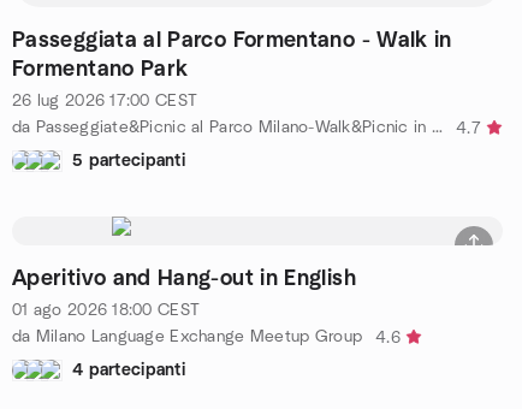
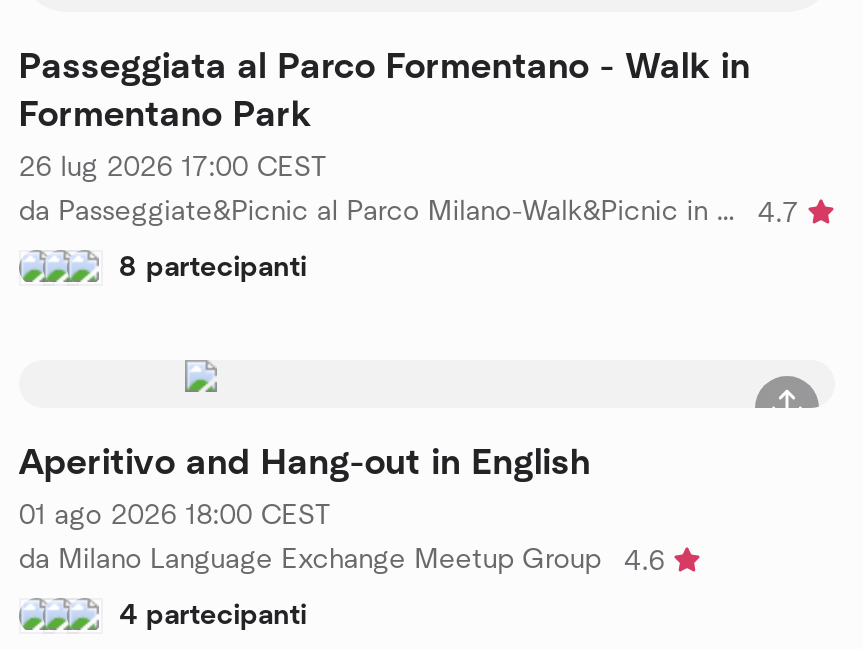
[72,152,185,169] 5 partecipanti -> [119,253,307,281] 8 partecipanti

